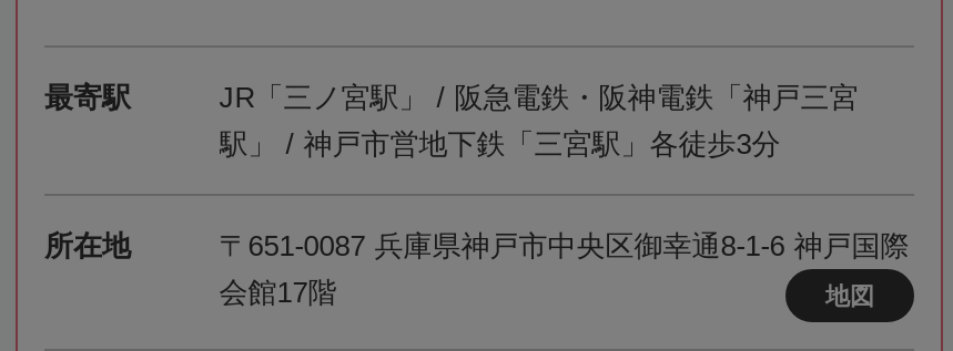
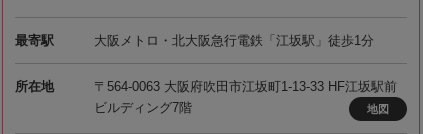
[219,81,858,160] JR「三ノ宮駅」 / 阪急電鉄・阪神電鉄「神戸三宮 | 駅」 / 神戸市営地下鉄「三宮駅」各徒歩3分 -> [94,33,374,48] 大阪メトロ・北大阪急行電鉄「江坂駅」徒歩1分
[219,229,909,309] 〒651-0087 兵庫県神戸市中央区御幸通8-1-6 神戸国際 | 会館17階 -> [94,79,397,115] 〒564-0063 大阪府吹田市江坂町1-13-33 HF江坂駅前 | ビルディング7階

